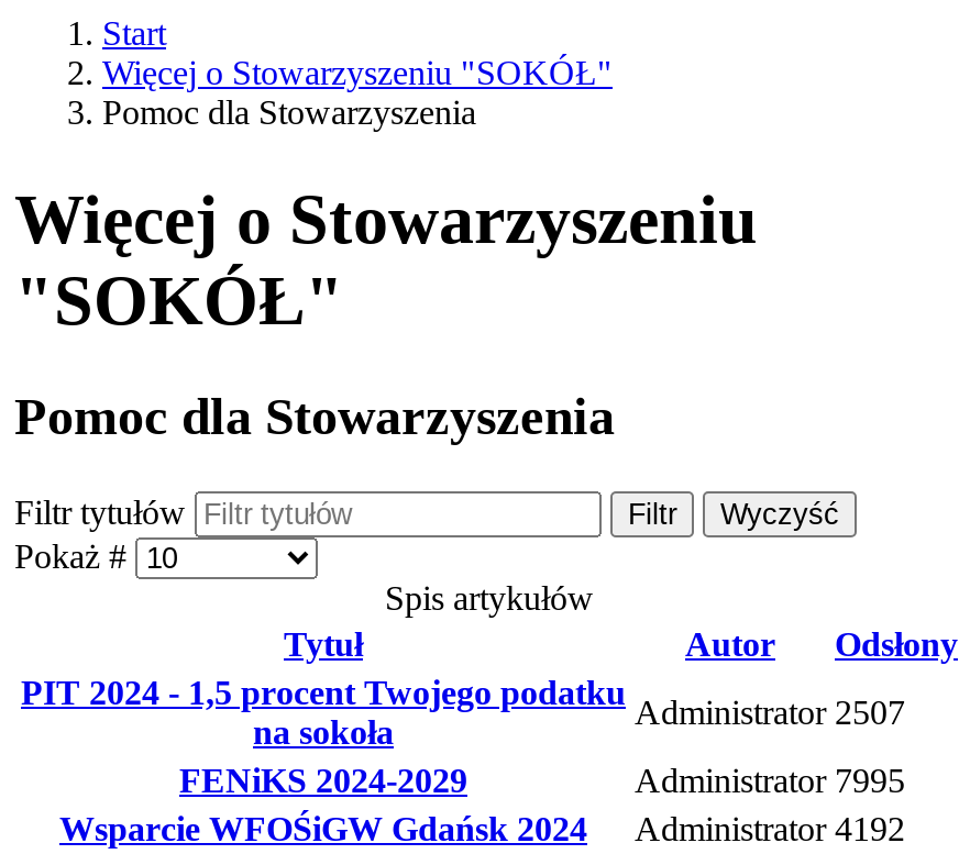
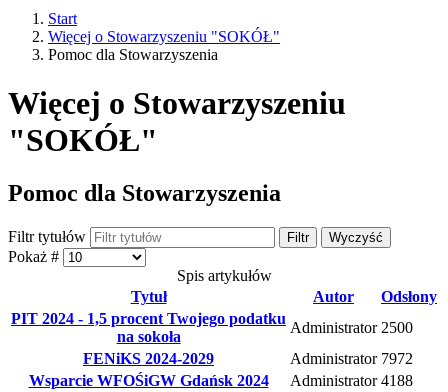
[635,694,905,732] Administrator 2507 -> [290,319,413,336] Administrator 2500
[635,762,905,800] Administrator 7995 -> [290,350,413,367] Administrator 7972
[635,811,905,848] Administrator 4192 -> [290,372,413,389] Administrator 4188

